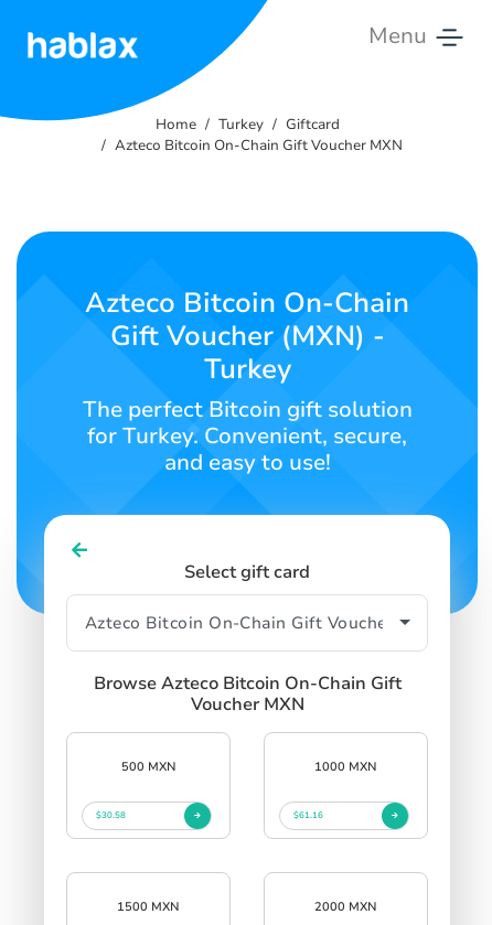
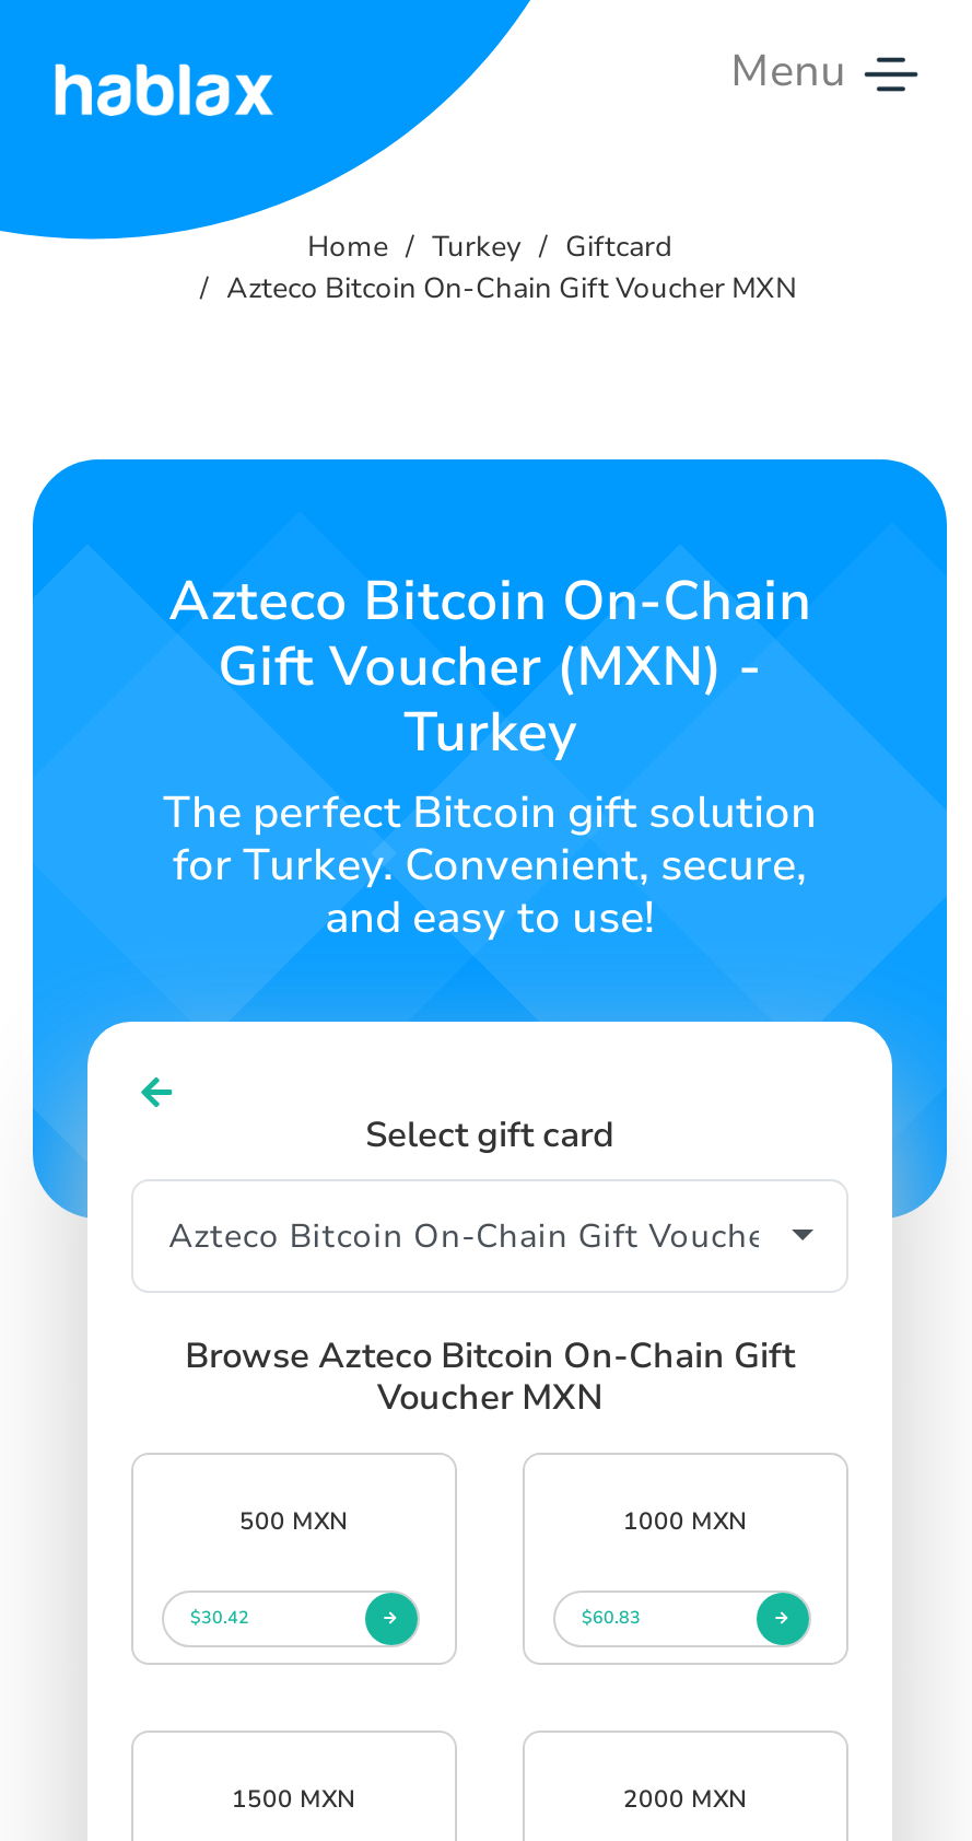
[96,809,126,821] $30.58 -> [190,1605,249,1629] $30.42
[293,809,323,821] $61.16 -> [582,1605,641,1629] $60.83

